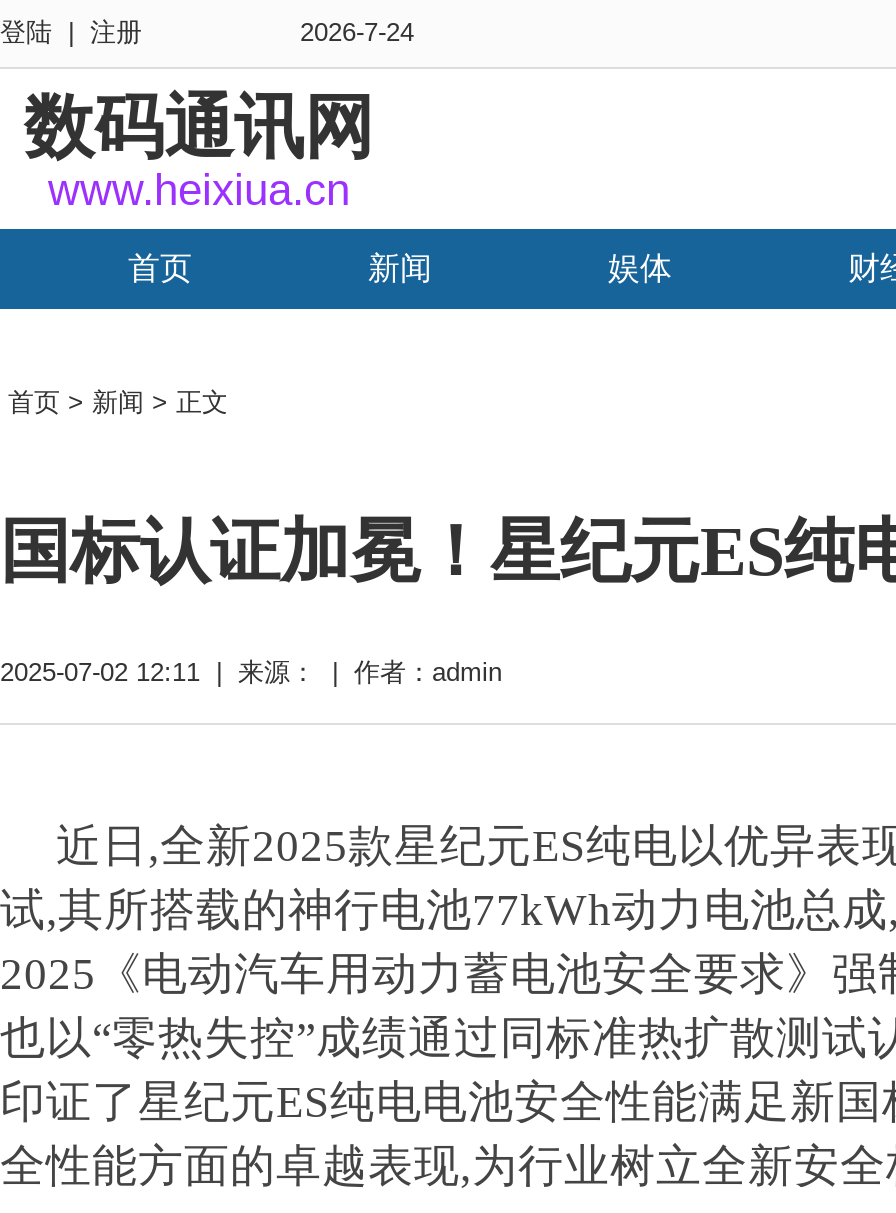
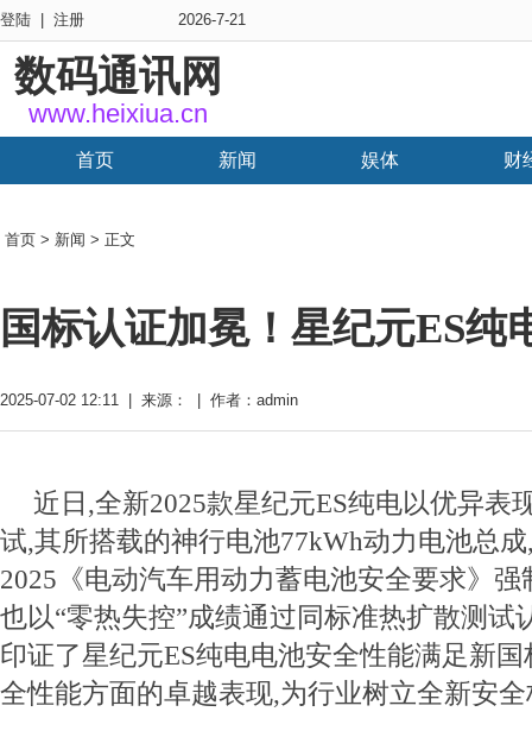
[300,17,414,47] 2026-7-24 -> [178,11,246,29] 2026-7-21

